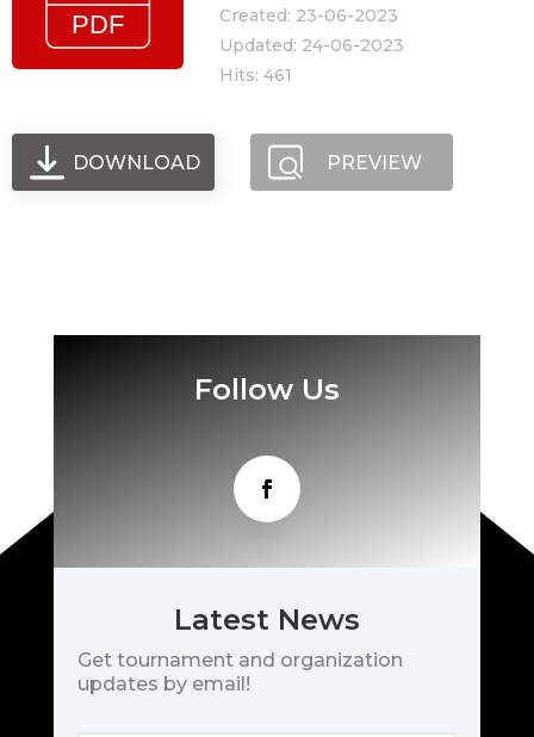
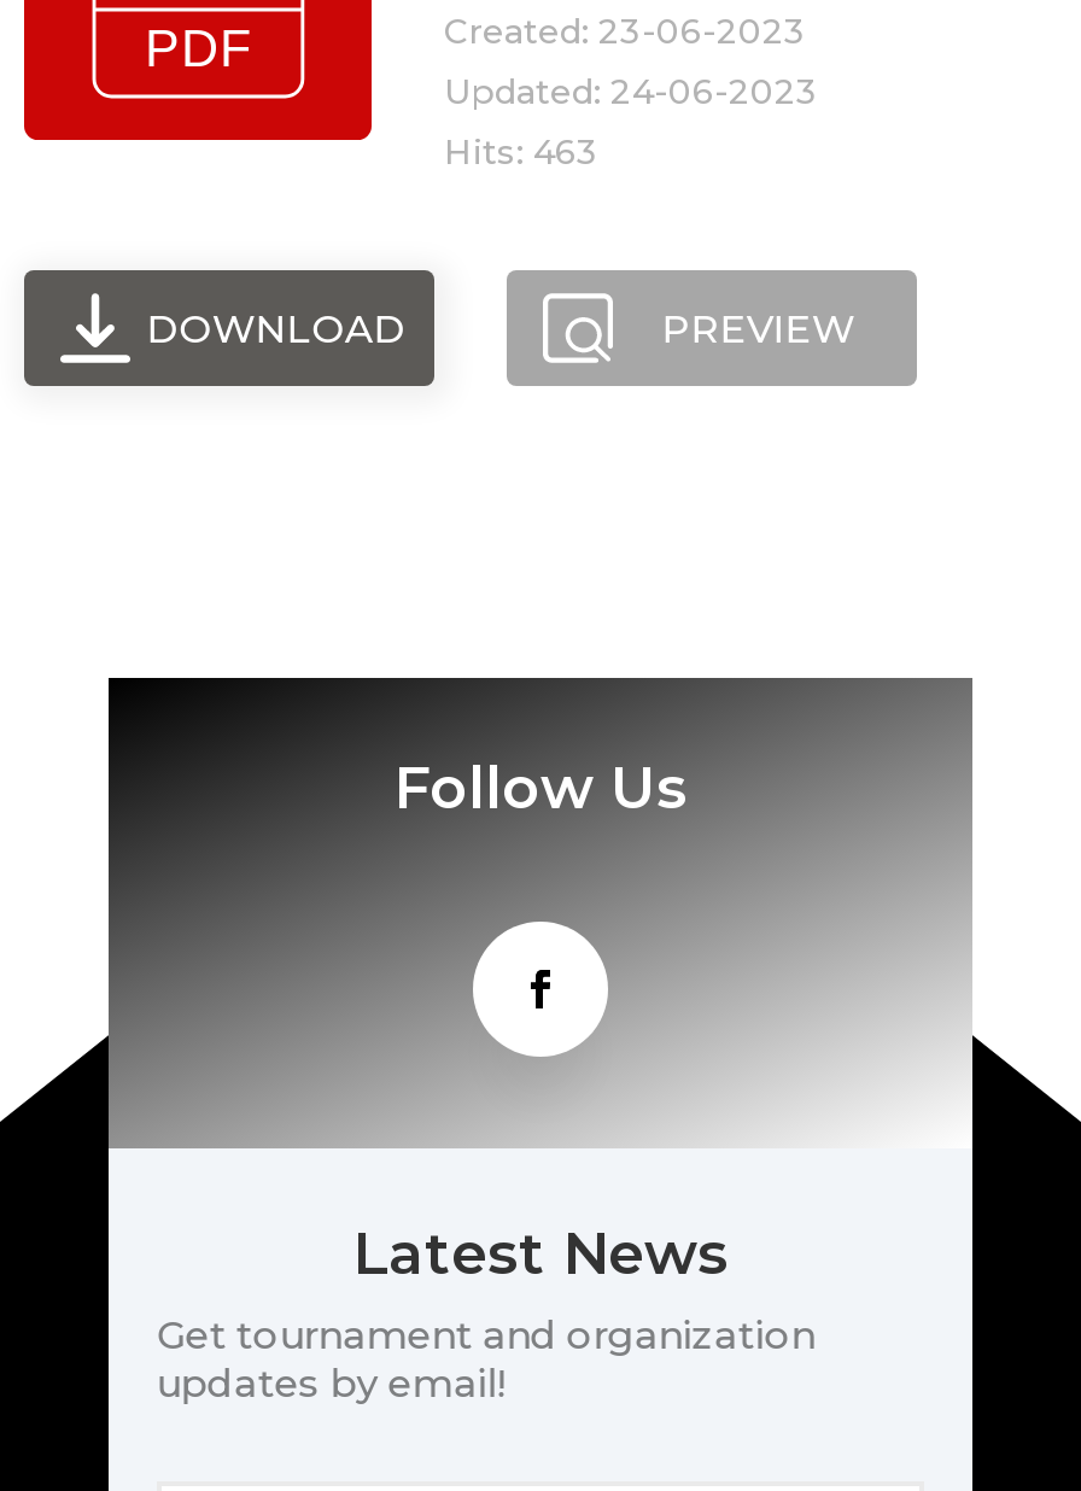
[219,64,292,86] Hits: 461 -> [444,130,598,174] Hits: 463

